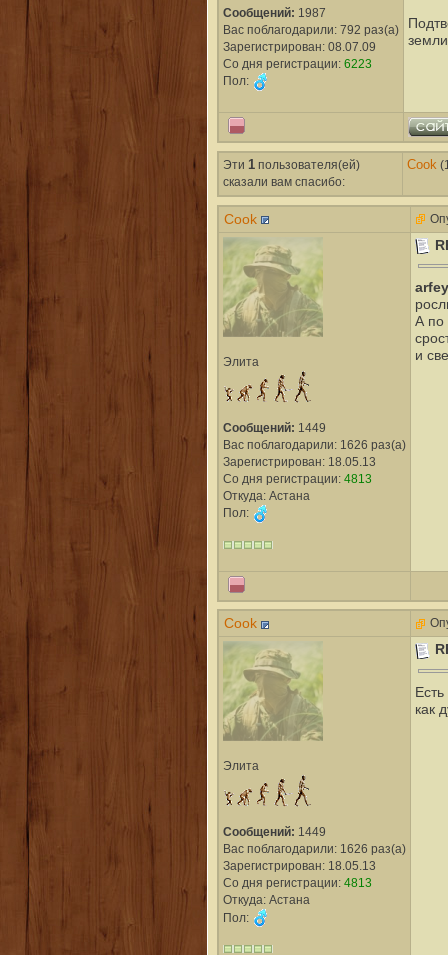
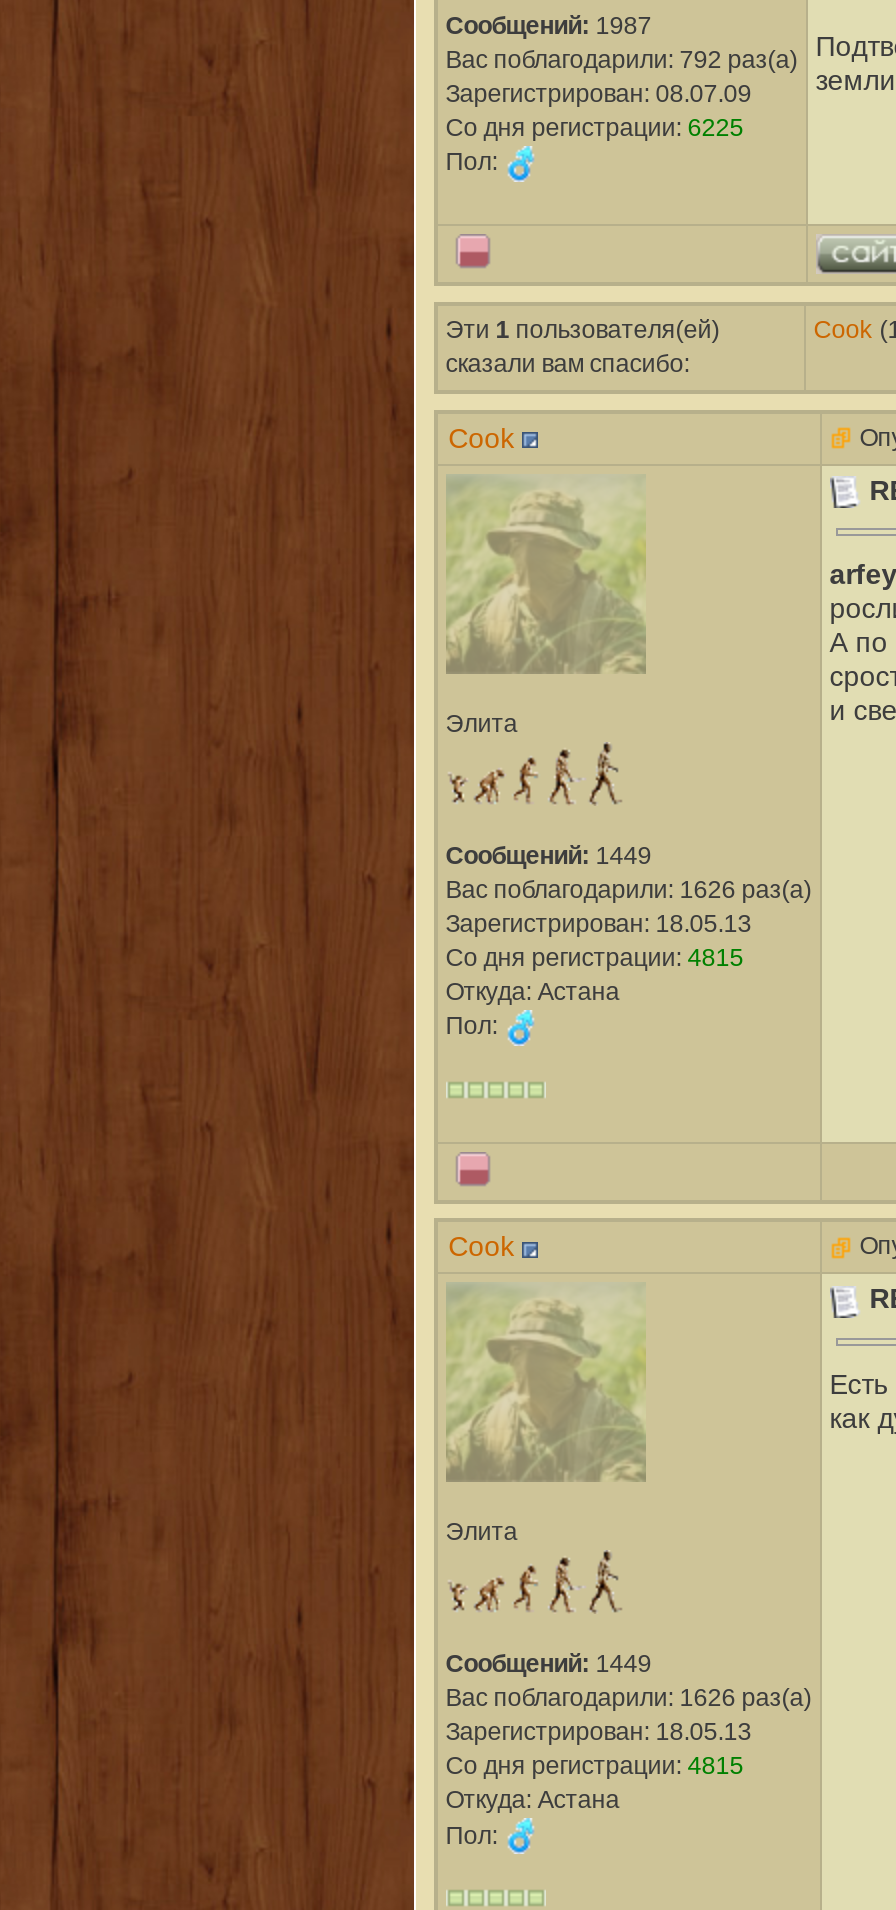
[223,56,372,70] Со дня регистрации: 6223 -> [446,113,744,141] Со дня регистрации: 6225
[223,471,372,485] Со дня регистрации: 4813 -> [446,943,744,971] Со дня регистрации: 4815
[223,876,372,890] Со дня регистрации: 4813 -> [446,1753,744,1781] Со дня регистрации: 4815

